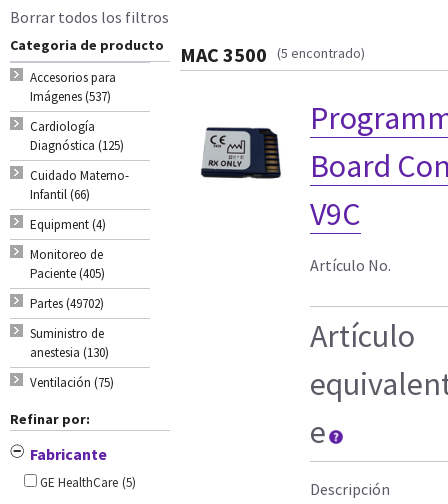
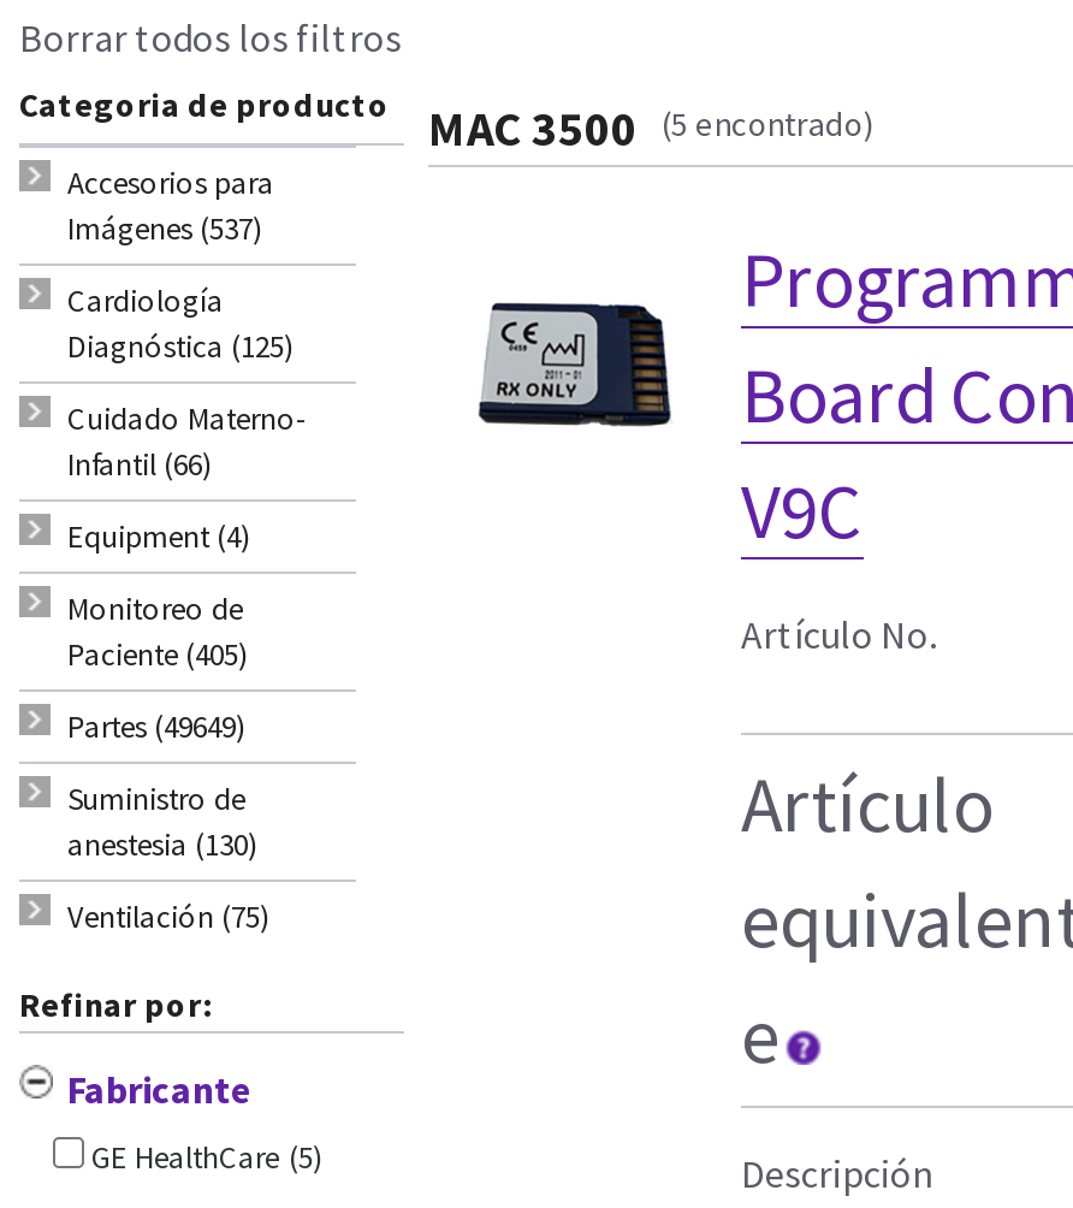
[30,295,104,312] Partes (49702) -> [67,705,245,746] Partes (49649)

